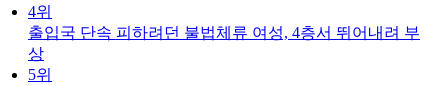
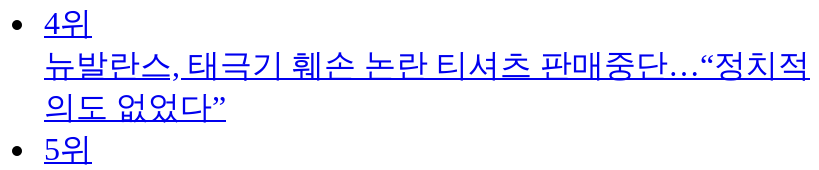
[28,24,420,62] 출입국 단속 피하려던 불법체류 여성, 4층서 뛰어내려 부 | 상 -> [44,48,810,124] 뉴발란스, 태극기 훼손 논란 티셔츠 판매중단…“정치적 | 의도 없었다”

